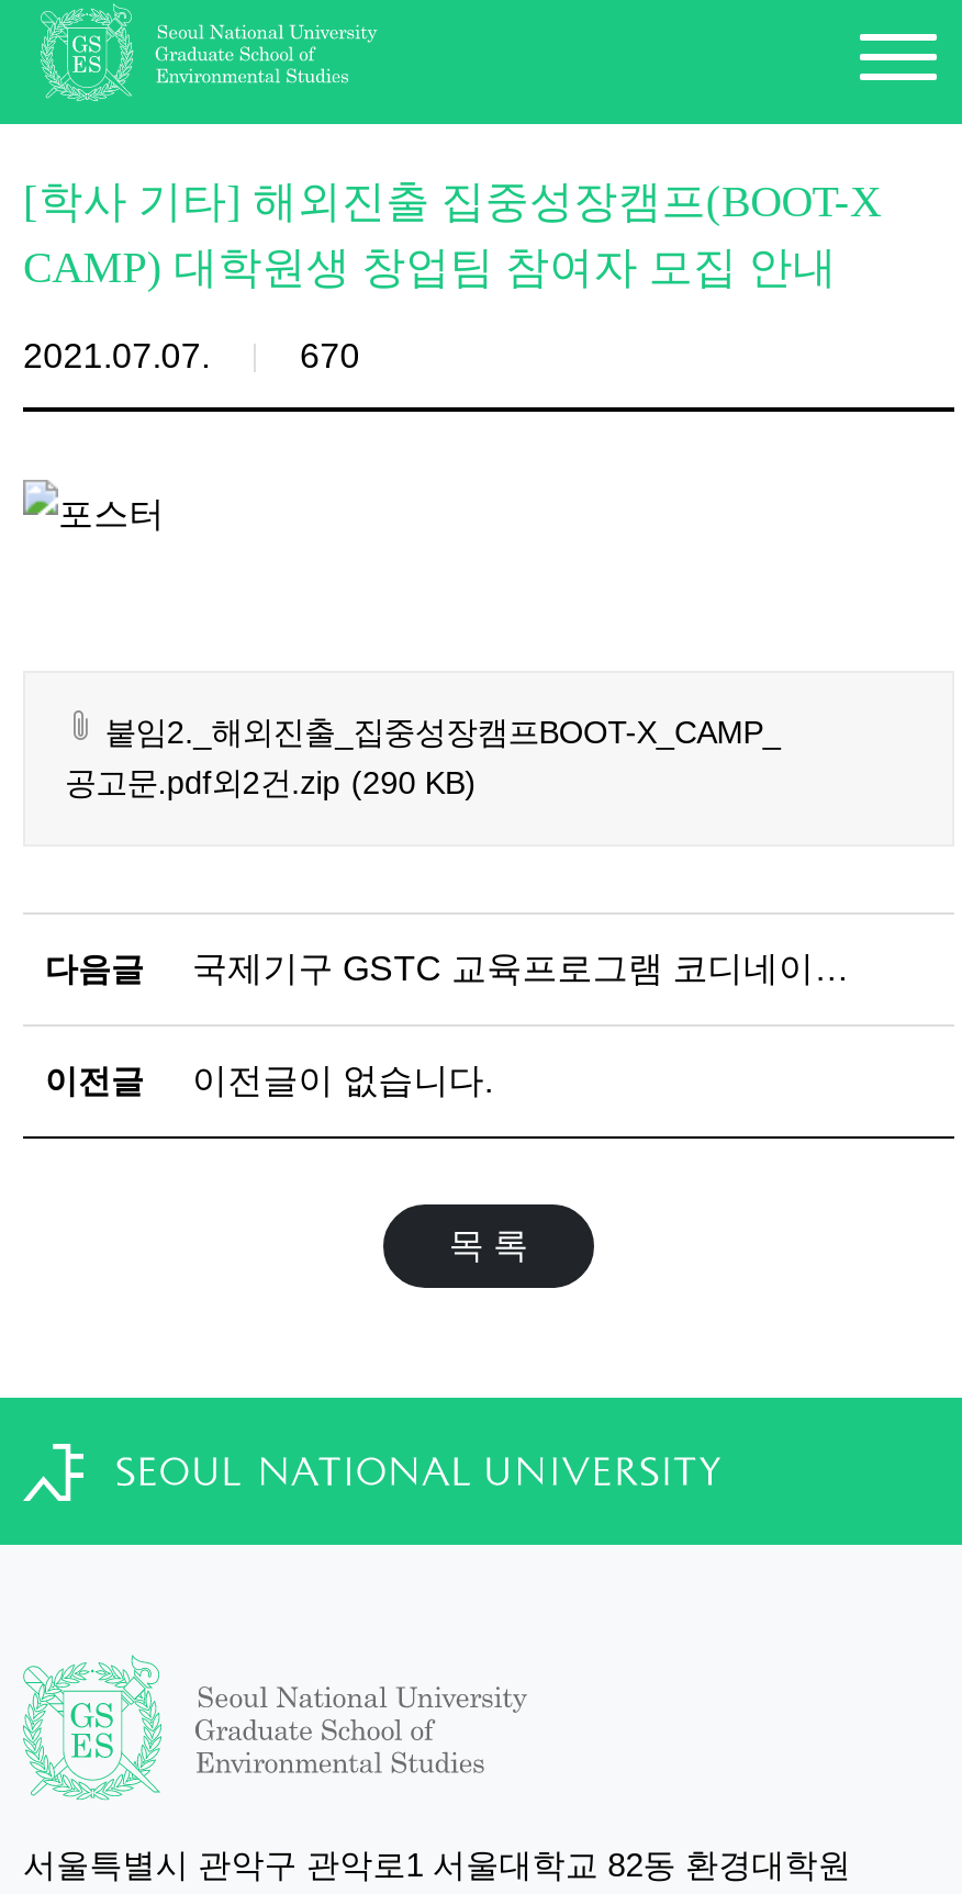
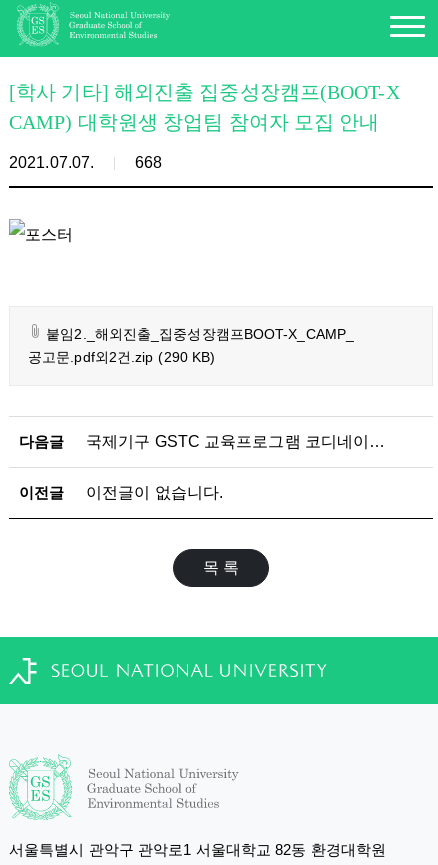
[300,337,360,374] 670 -> [135,154,162,171] 668

